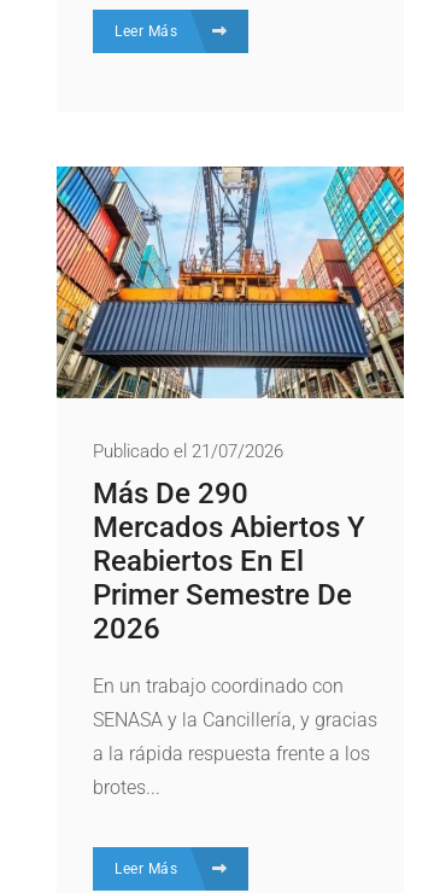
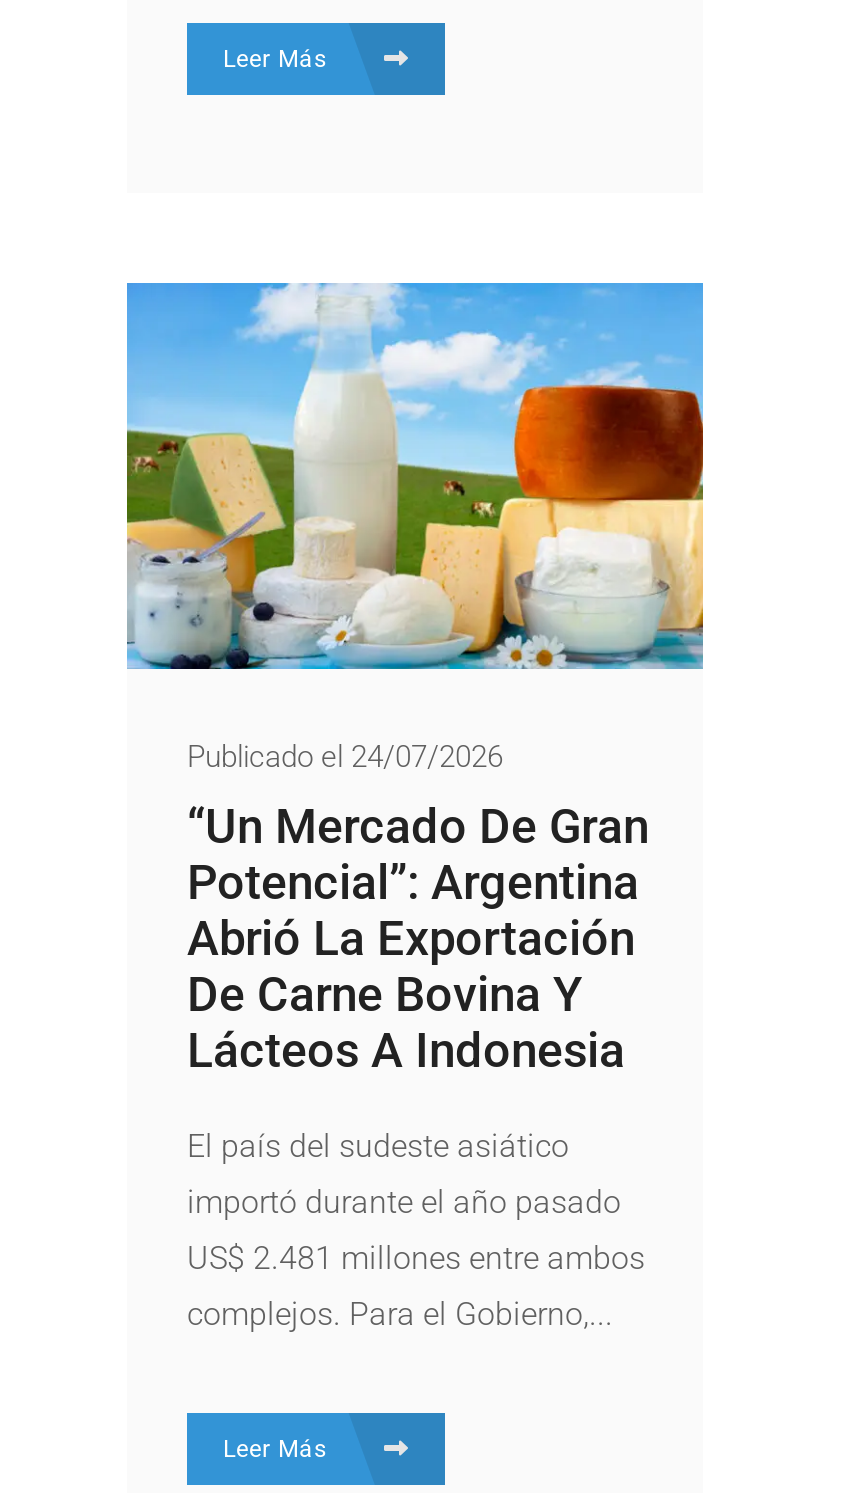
[55,165,405,646] [image] | Publicado el 21/07/2026 | Más De 290 | Mercados Abiertos Y | Reabiertos En El | Primer Semestre De | 2026 -> [125,280,705,1078] [image] | Publicado el 24/07/2026 | “Un Mercado De Gran | Potencial”: Argentina | Abrió La Exportación | De Carne Bovina Y | Lácteos A Indonesia
[93,675,344,698] En un trabajo coordinado con -> [187,1126,569,1164] El país del sudeste asiático
[93,708,377,731] SENASA y la Cancillería, y gracias -> [187,1182,621,1220] importó durante el año pasado
[93,742,370,765] a la rápida respuesta frente a los -> [187,1238,645,1276] US$ 2.481 millones entre ambos
[93,776,160,799] brotes... -> [187,1294,613,1332] complejos. Para el Gobierno,...

